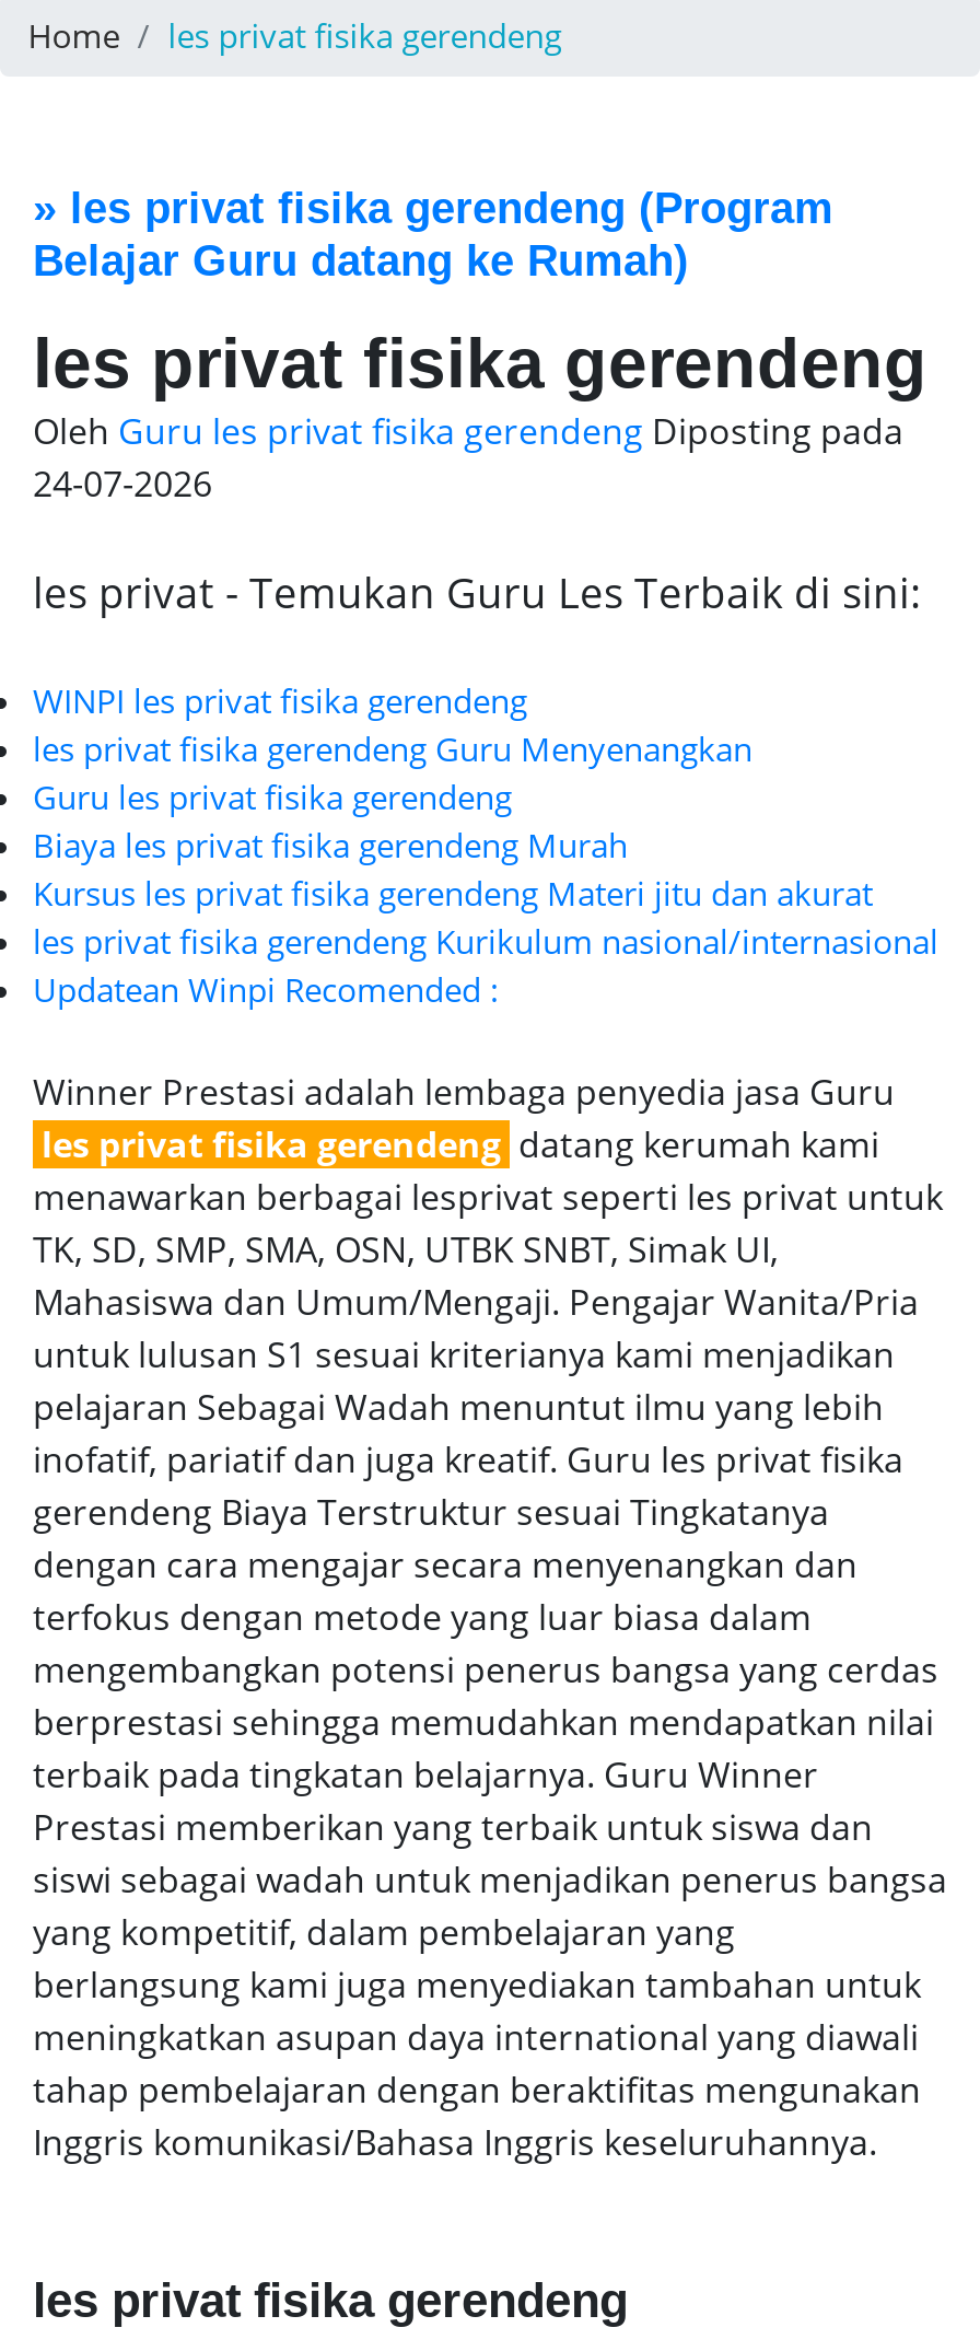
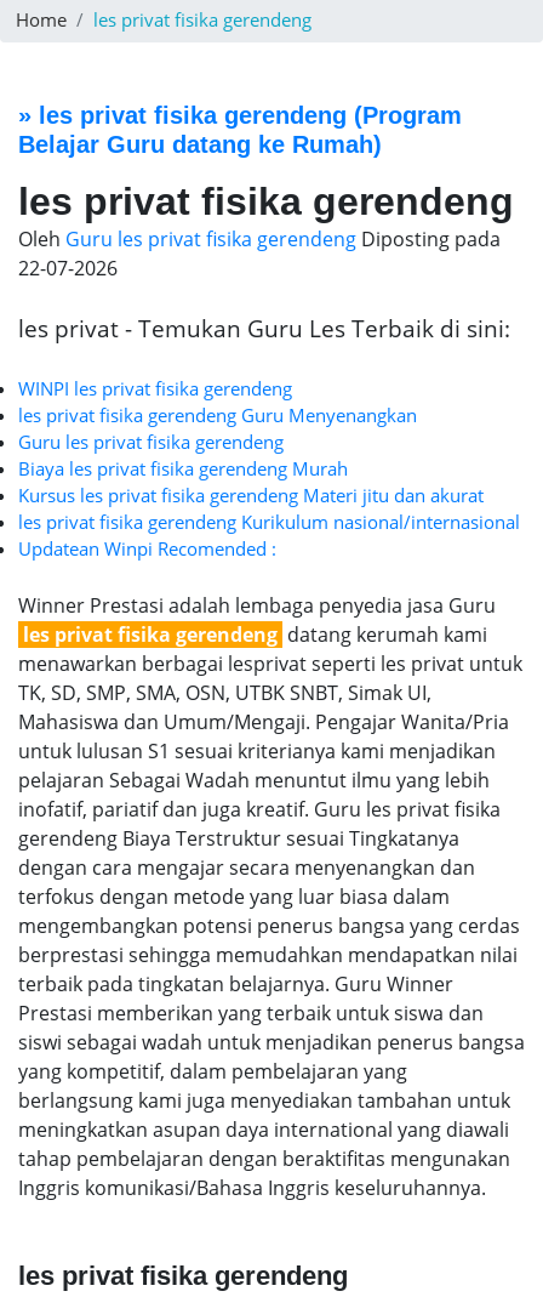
[33,459,212,507] 24-07-2026 -> [18,255,118,281] 22-07-2026

